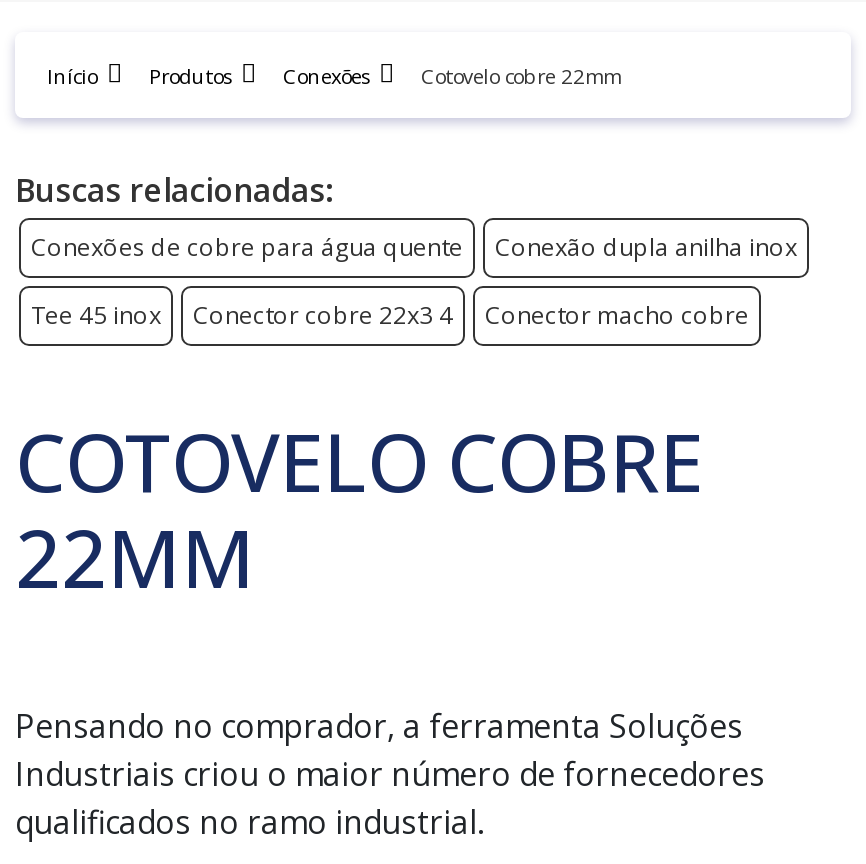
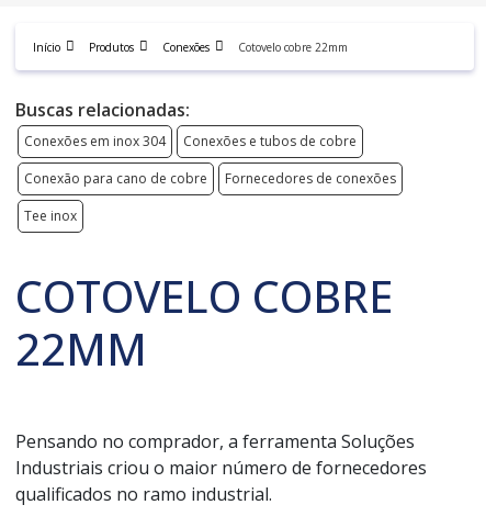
[31,230,797,332] Conexões de cobre para água quente | Conexão dupla anilha inox | Tee 45 inox | Conector cobre 22x3 4 | Conector macho cobre -> [24,132,396,225] Conexões em inox 304 | Conexões e tubos de cobre | Conexão para cano de cobre | Fornecedores de conexões | Tee inox

